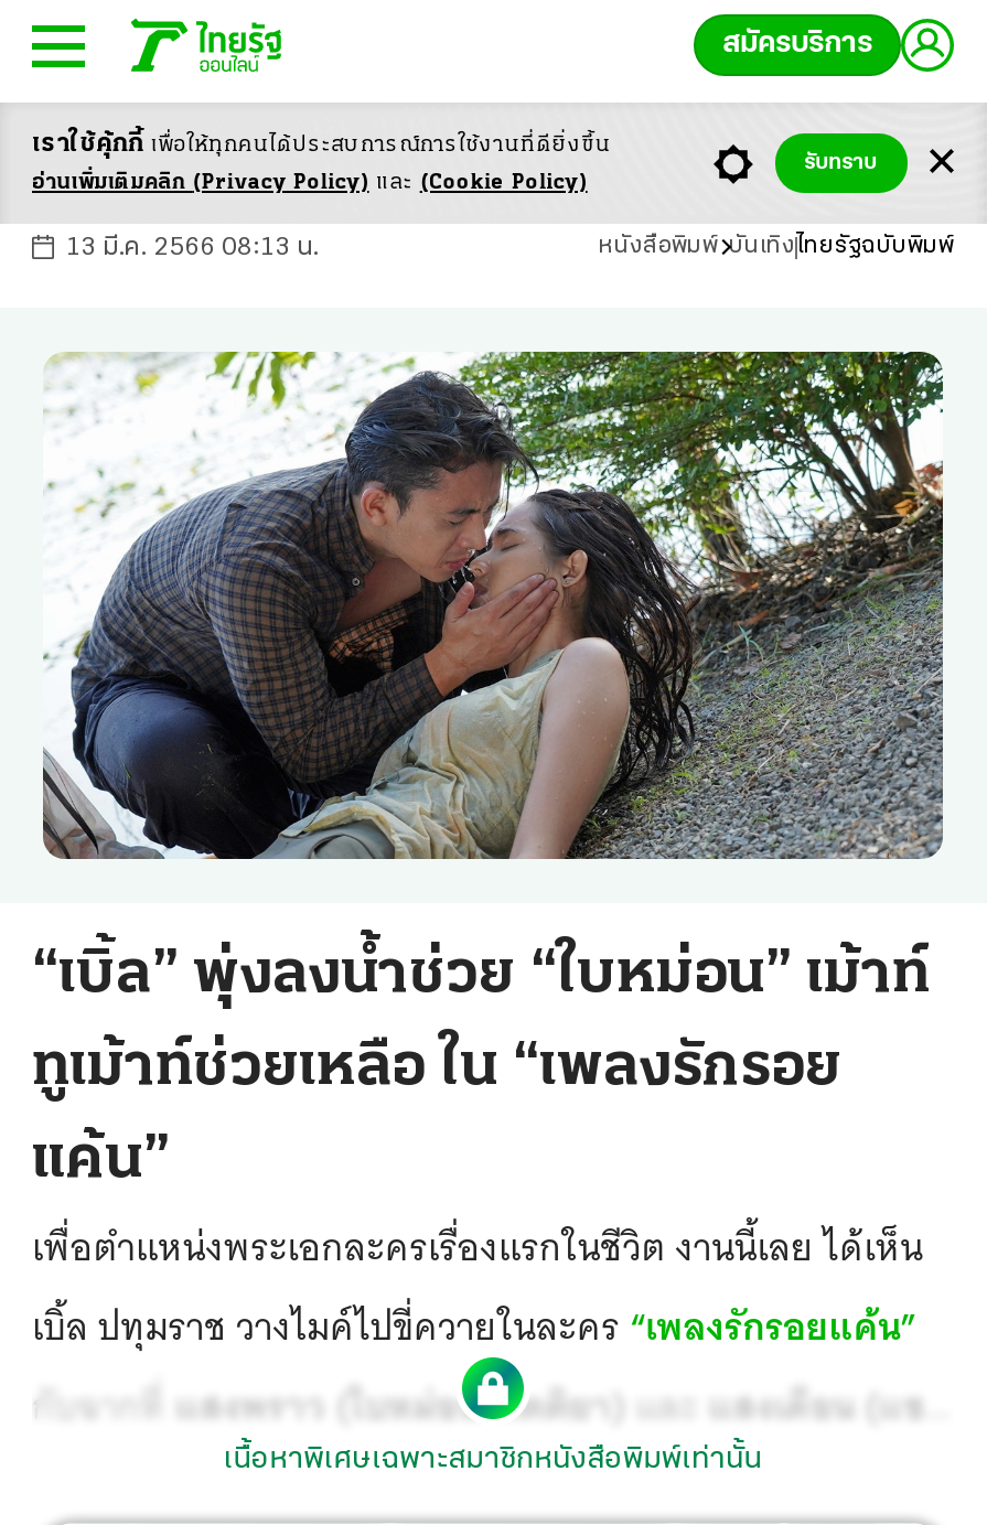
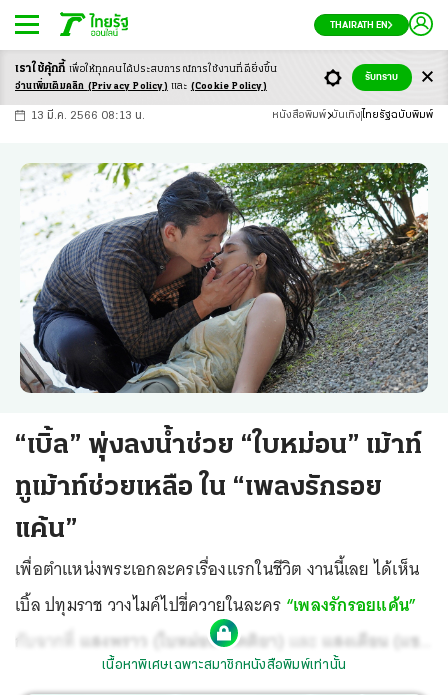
[722,28,872,61] สมัครบริการ -> [330,20,388,31] THAIRATH EN

